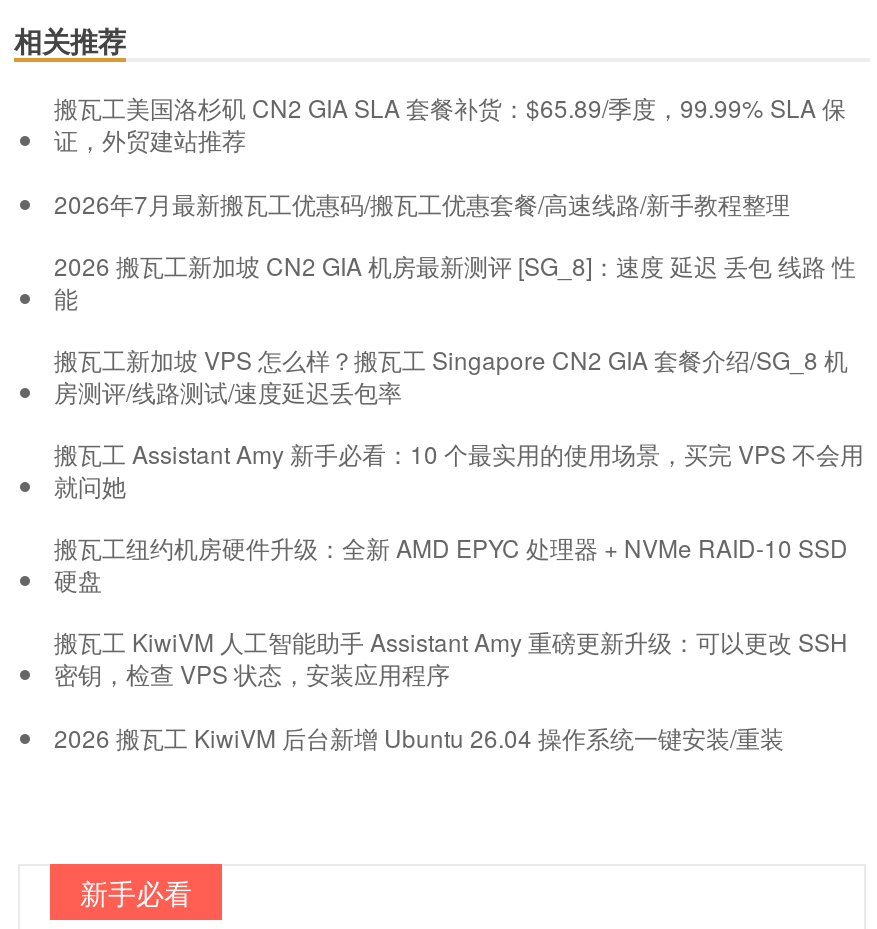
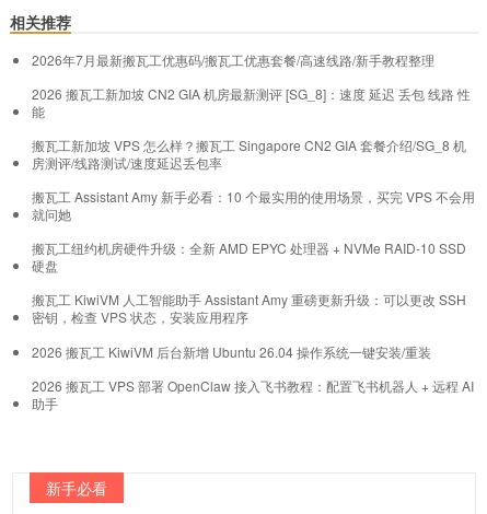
[54,89,846,155] 搬瓦工美国洛杉矶 CN2 GIA SLA 套餐补货：$65.89/季度，99.99% SLA 保 | 证，外贸建站推荐 -> none
moved [54,185,864,753] -> [32,50,475,360]: 2026年7月最新搬瓦工优惠码/搬瓦工优惠套餐/高速线路/新手教程整理 | 2026 搬瓦工新加坡 CN2 GIA 机房最新测评 [SG_8]：速度 延迟 丢包 线路 性 | 能 | ... | 密钥，检查 VPS 状态，安装应用程序 | 2026 搬瓦工 KiwiVM 后台新增 Ubuntu 26.04 操作系统一键安装/重装
none -> [32,376,474,412] 2026 搬瓦工 VPS 部署 OpenClaw 接入飞书教程：配置飞书机器人 + 远程 AI | 助手

